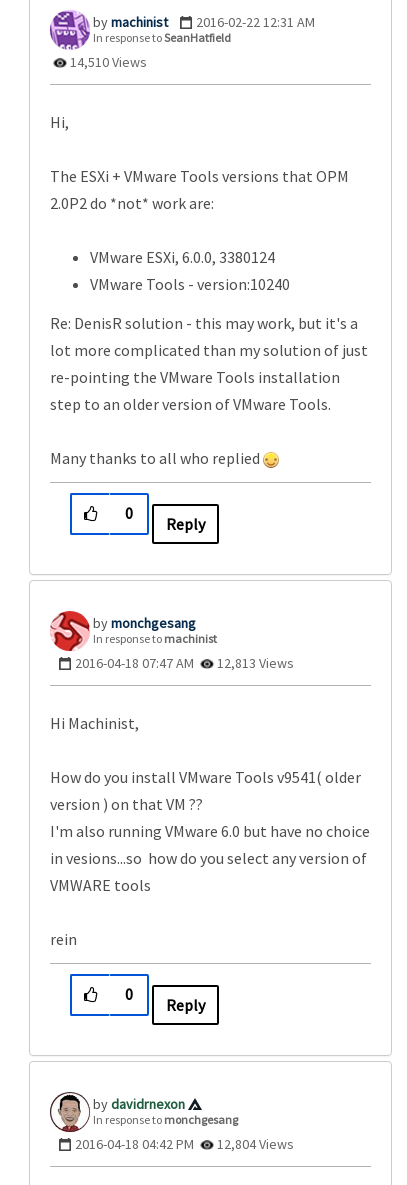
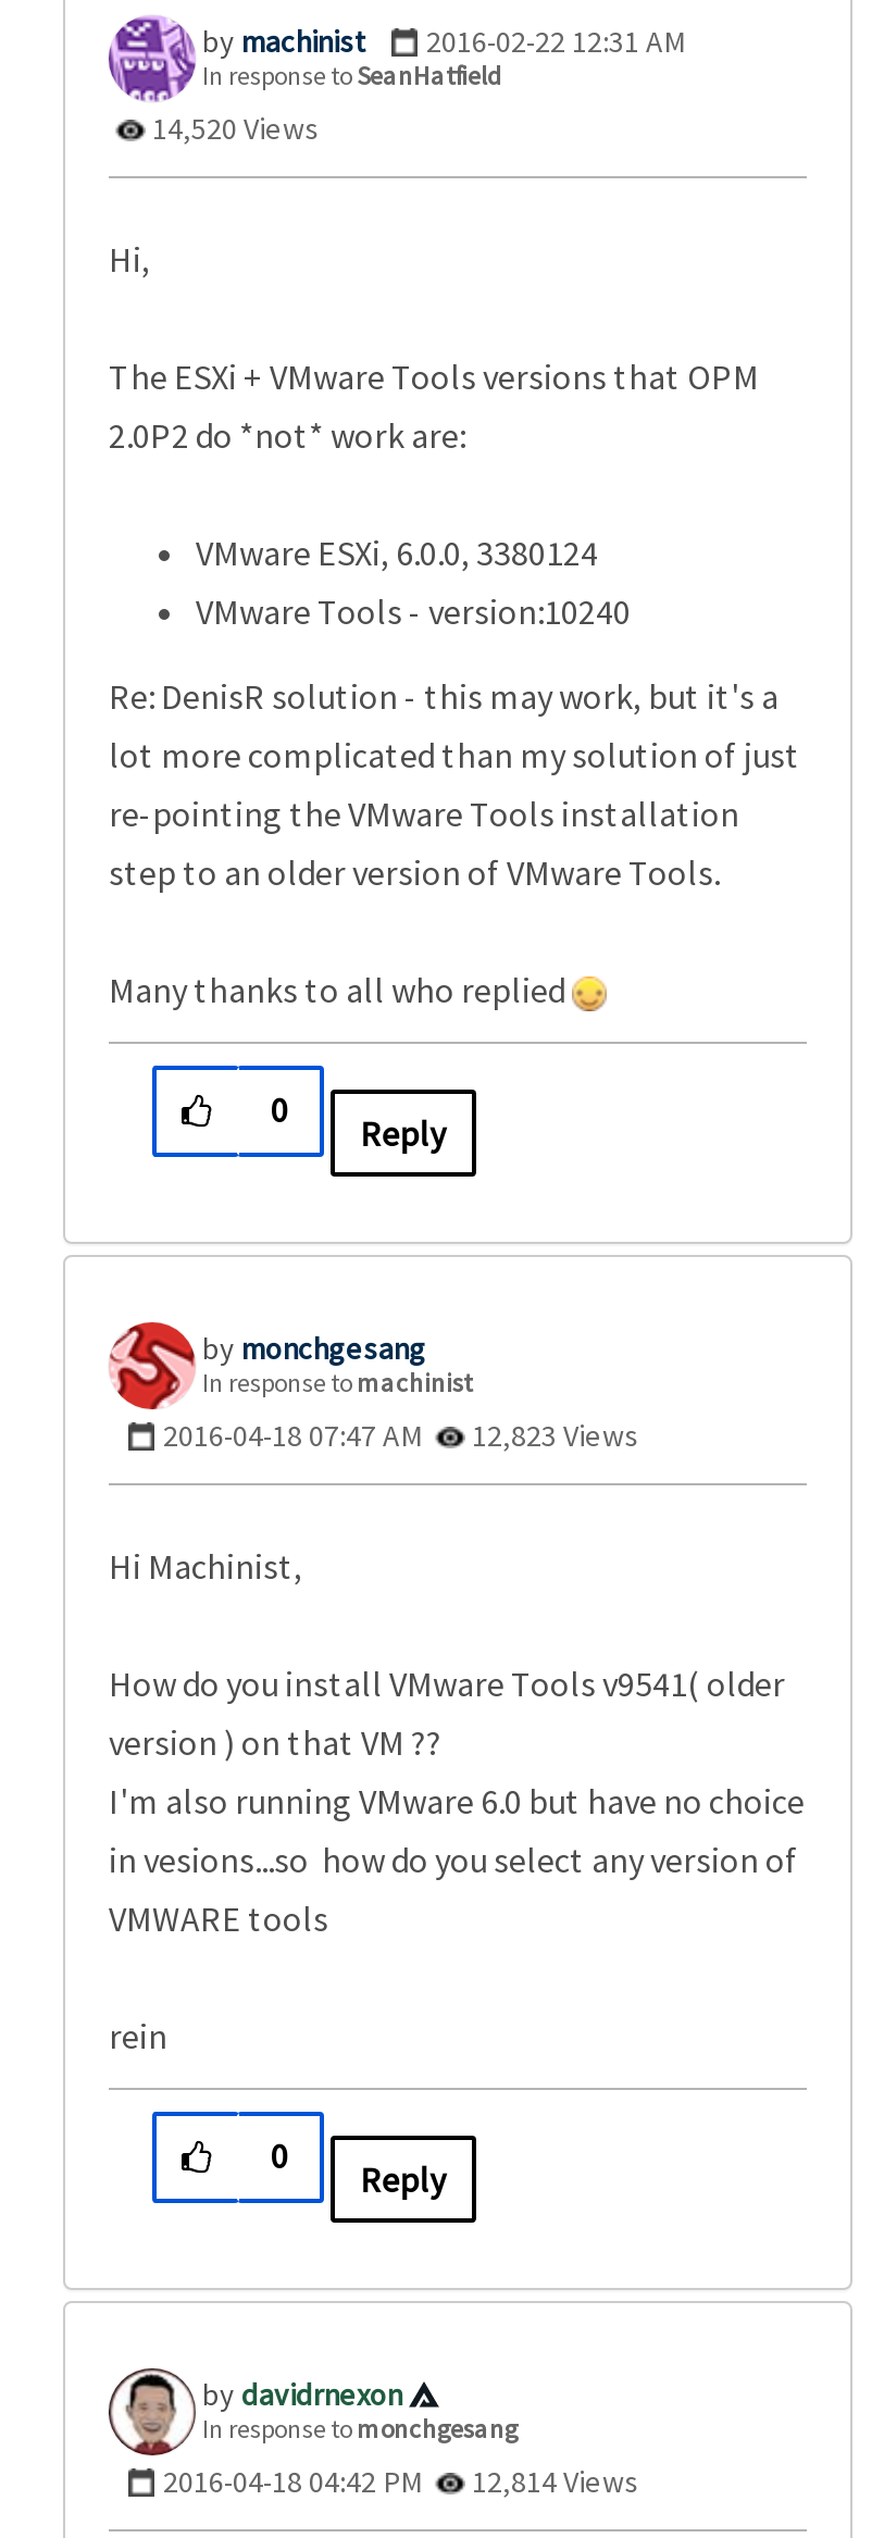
[67,53,147,71] 14,510 Views -> [146,109,320,148] 14,520 Views
[75,654,294,672] 2016-04-18 07:47 AM 12,813 Views -> [163,1416,639,1455] 2016-04-18 07:47 AM 12,823 Views
[75,1135,294,1153] 2016-04-18 04:42 PM 12,804 Views -> [163,2462,639,2501] 2016-04-18 04:42 PM 12,814 Views

